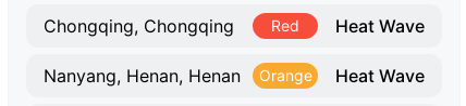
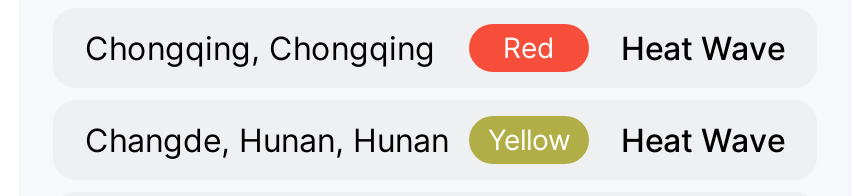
[44,65,312,87] Nanyang, Henan, Henan | Orange -> [85,120,570,160] Changde, Hunan, Hunan | Yellow

